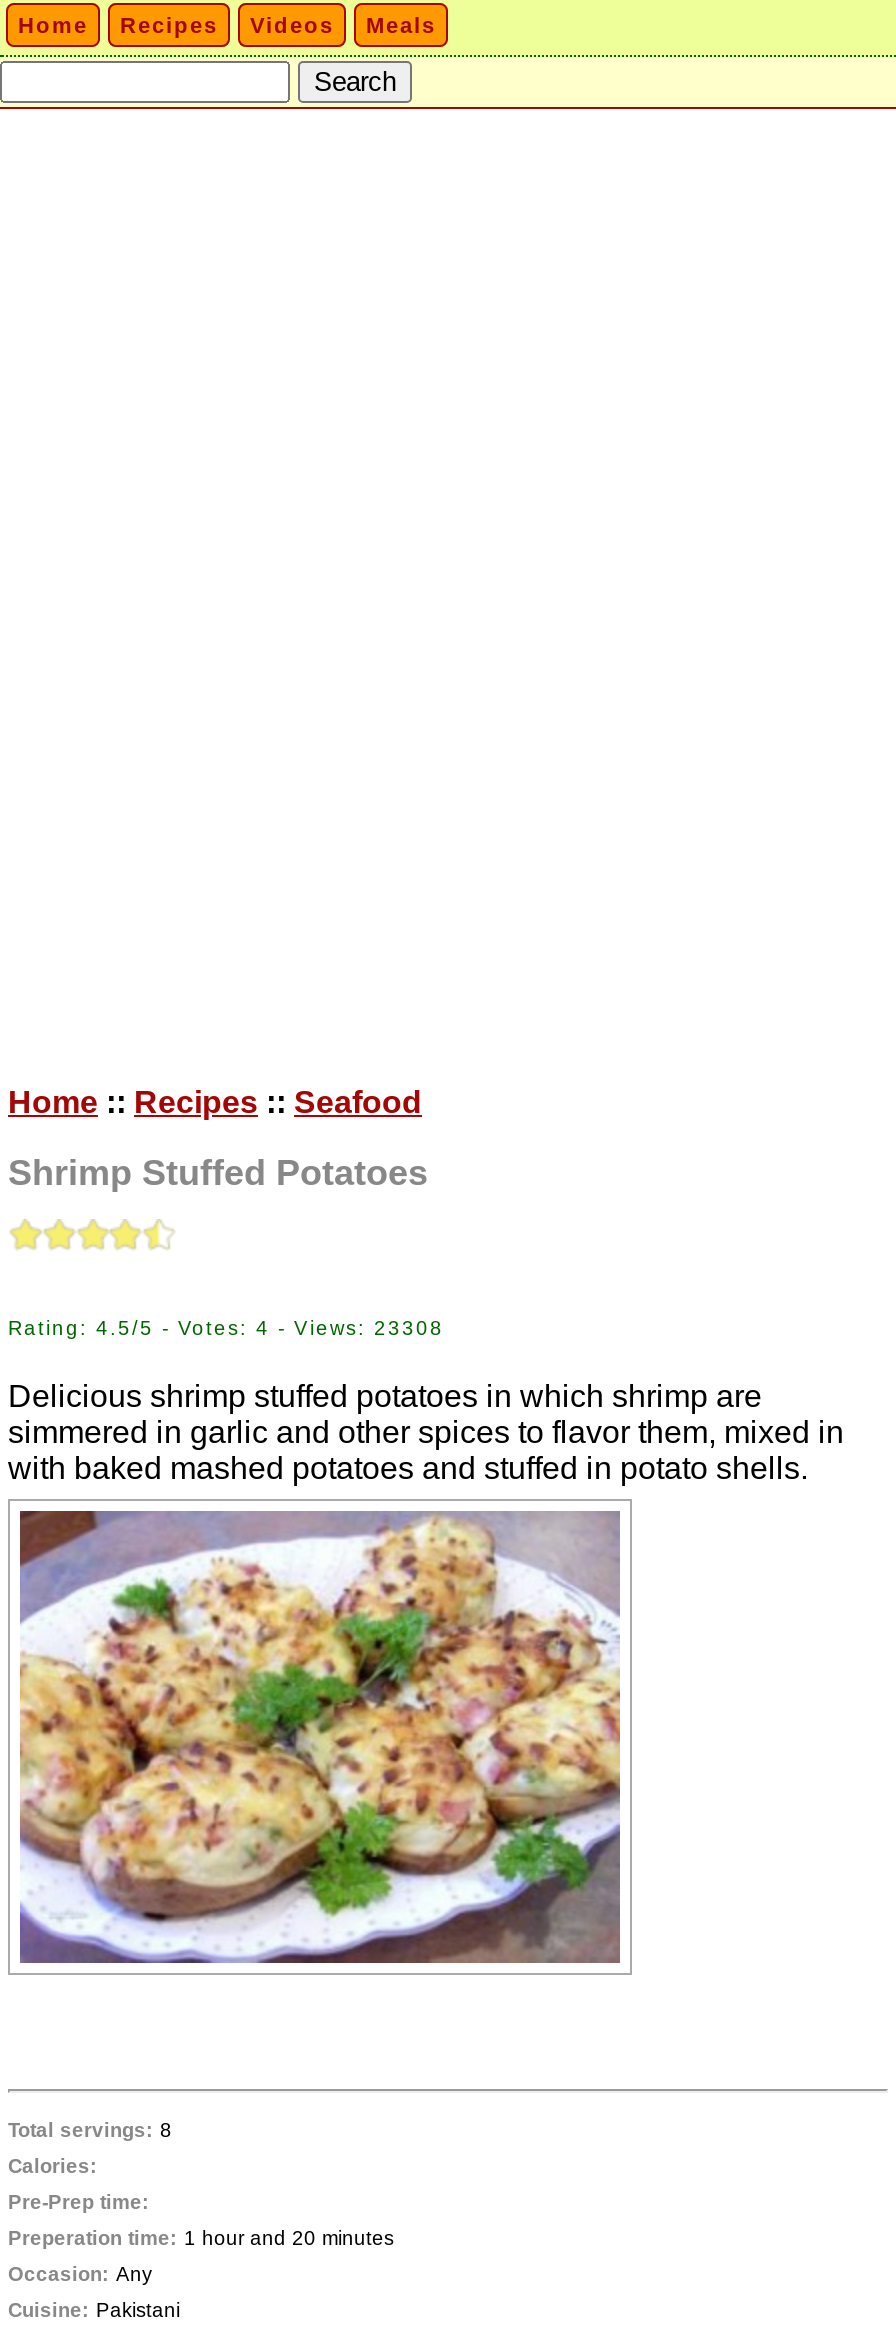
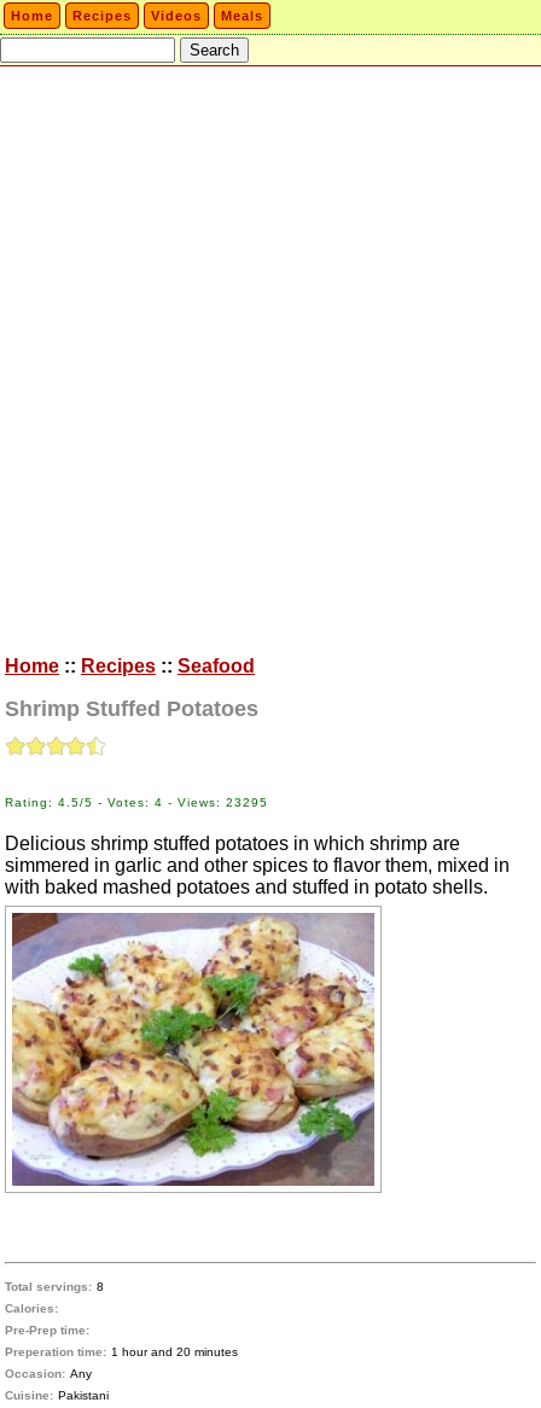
[8,1317,444,1339] Rating: 4.5/5 - Votes: 4 - Views: 23308 -> [5,796,268,809] Rating: 4.5/5 - Votes: 4 - Views: 23295

